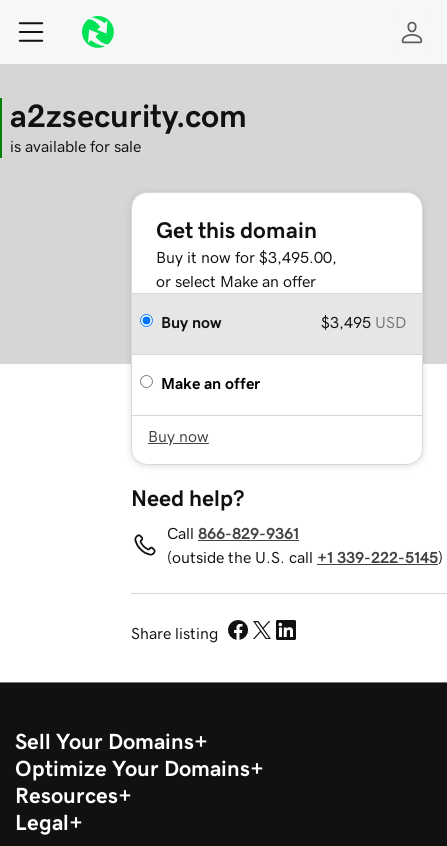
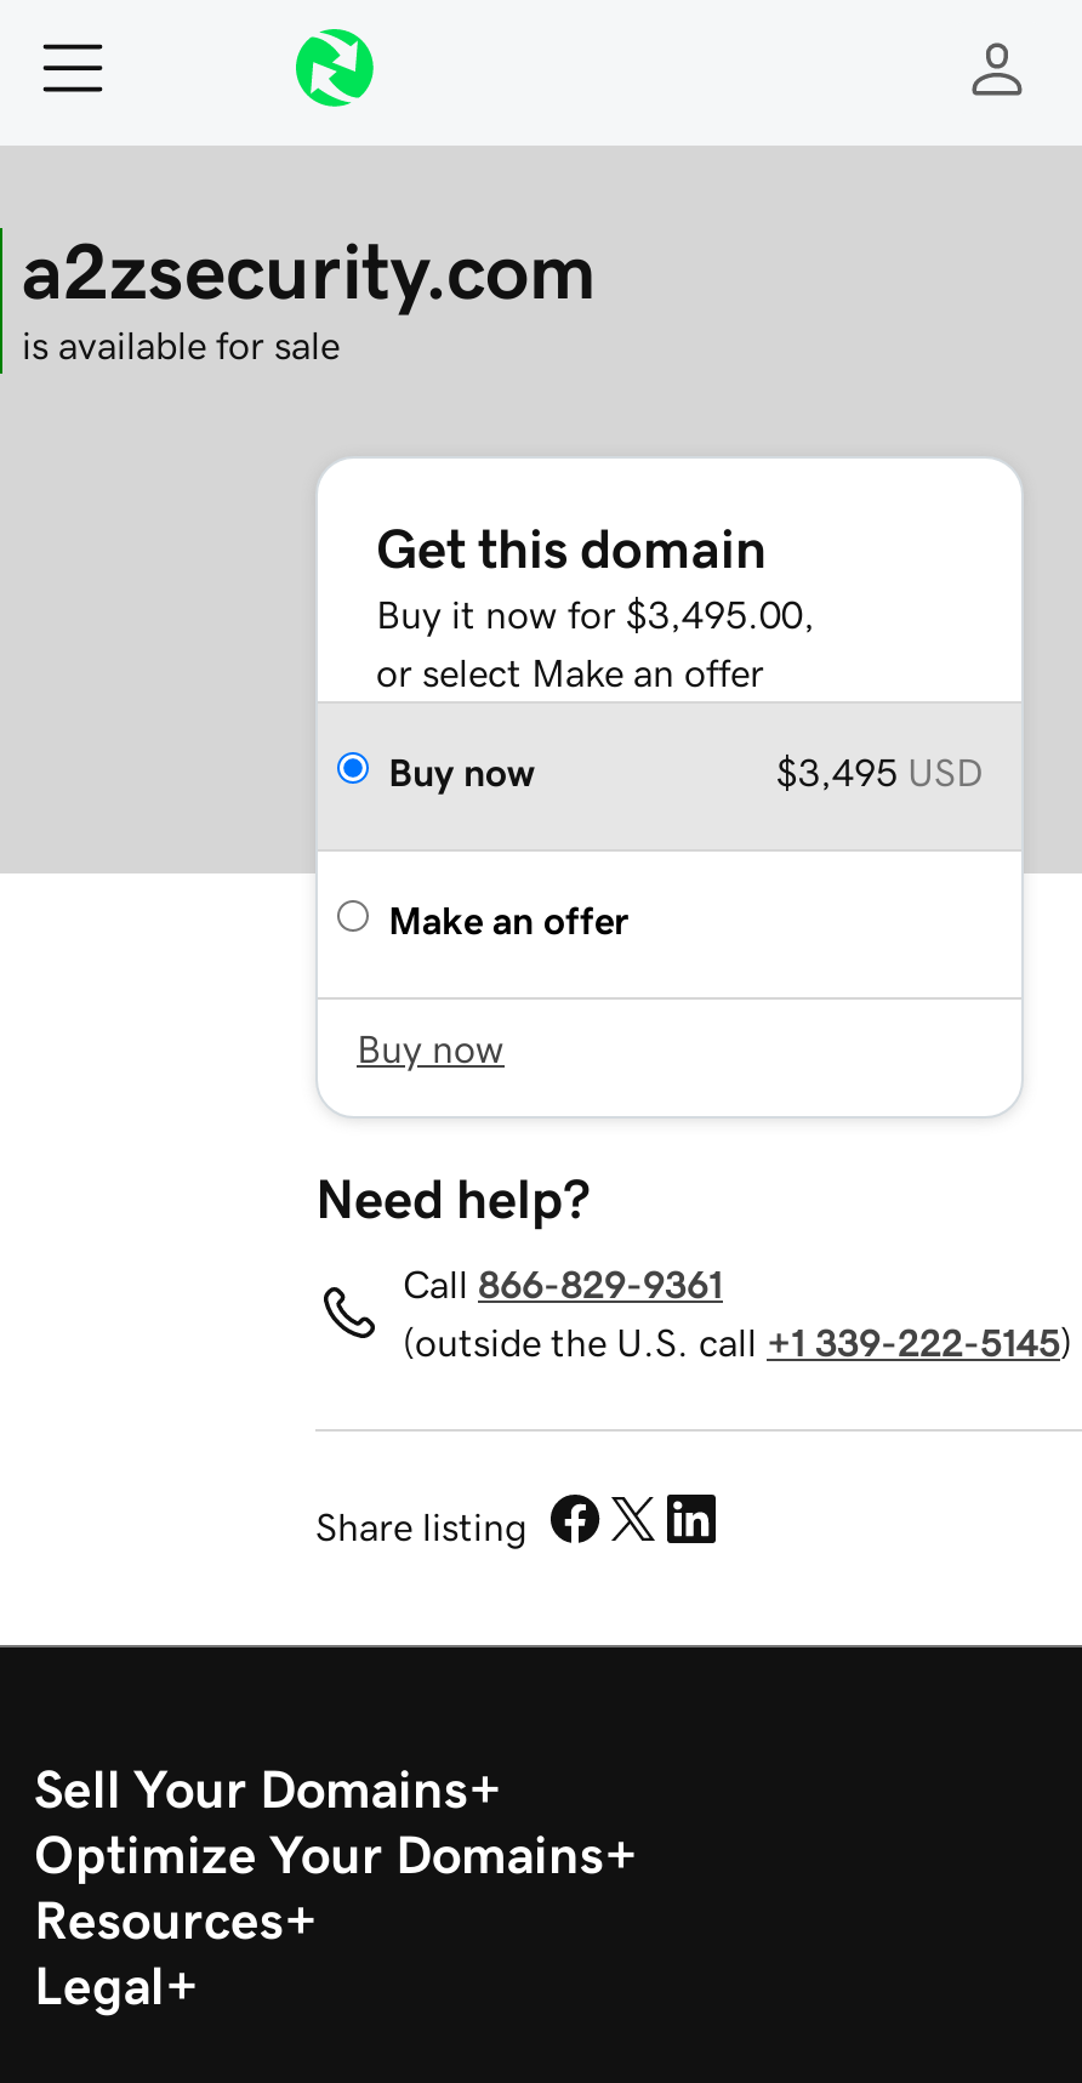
none -> [294,27,376,109] [image]
[81,15,115,49] [image] -> none

